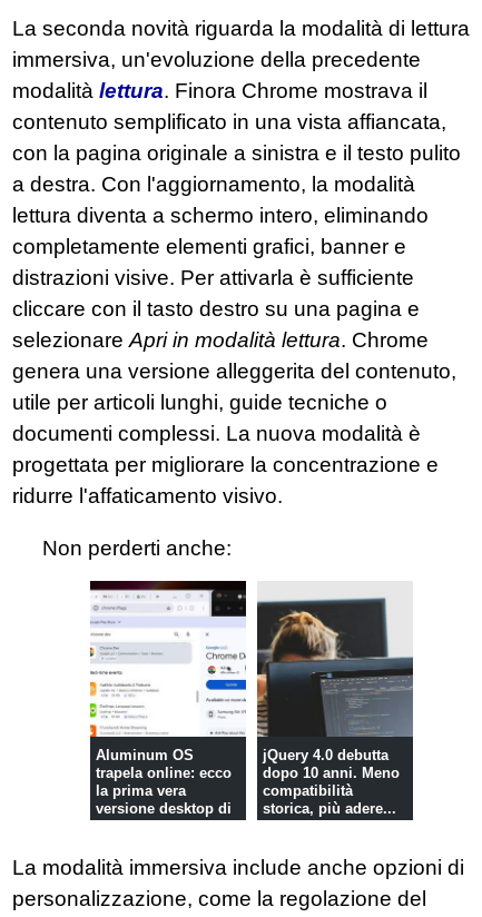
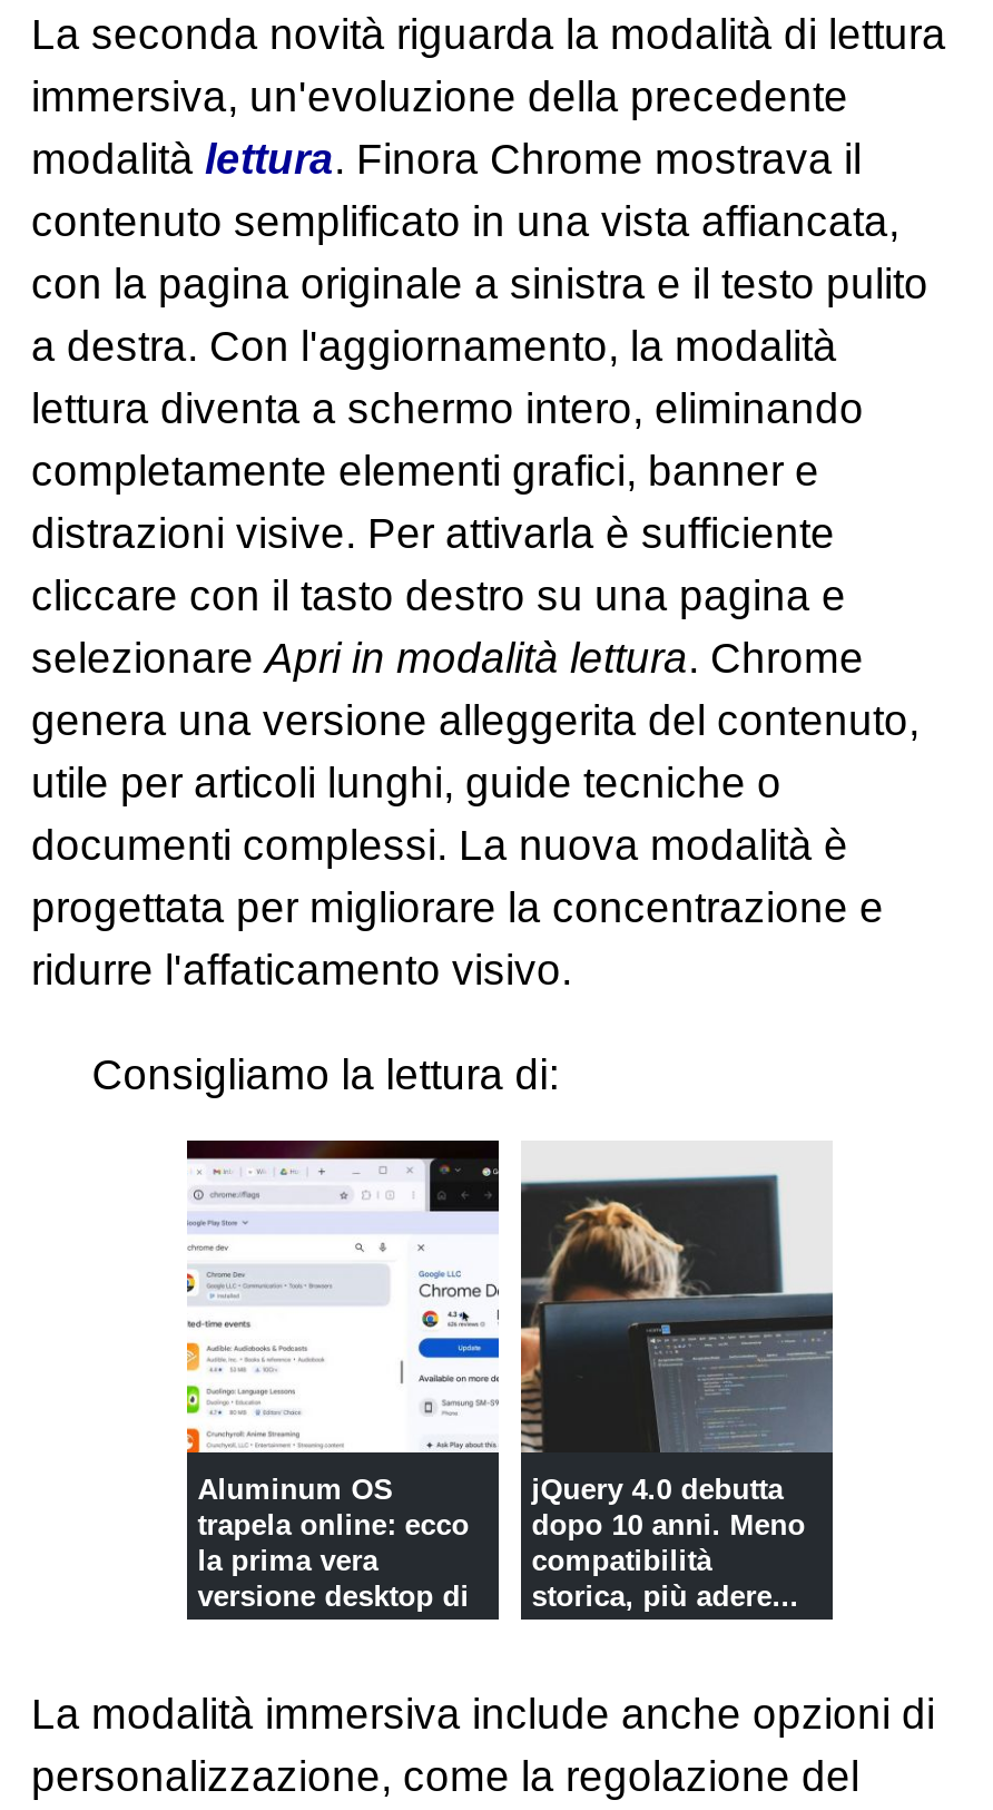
[43,537,232,560] Non perderti anche: -> [92,1052,559,1098] Consigliamo la lettura di:

